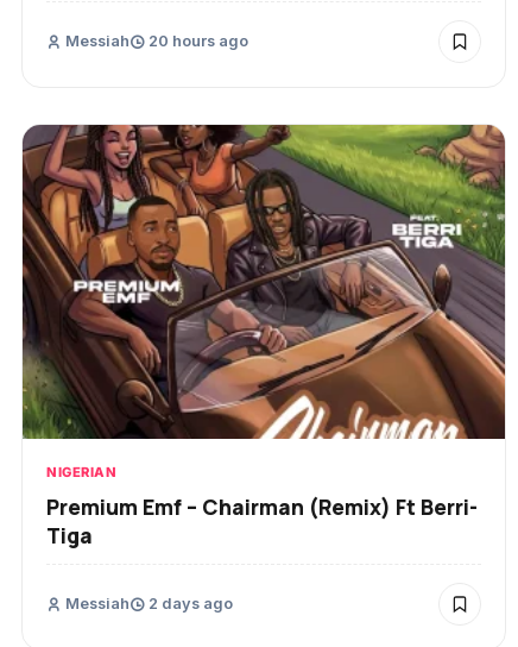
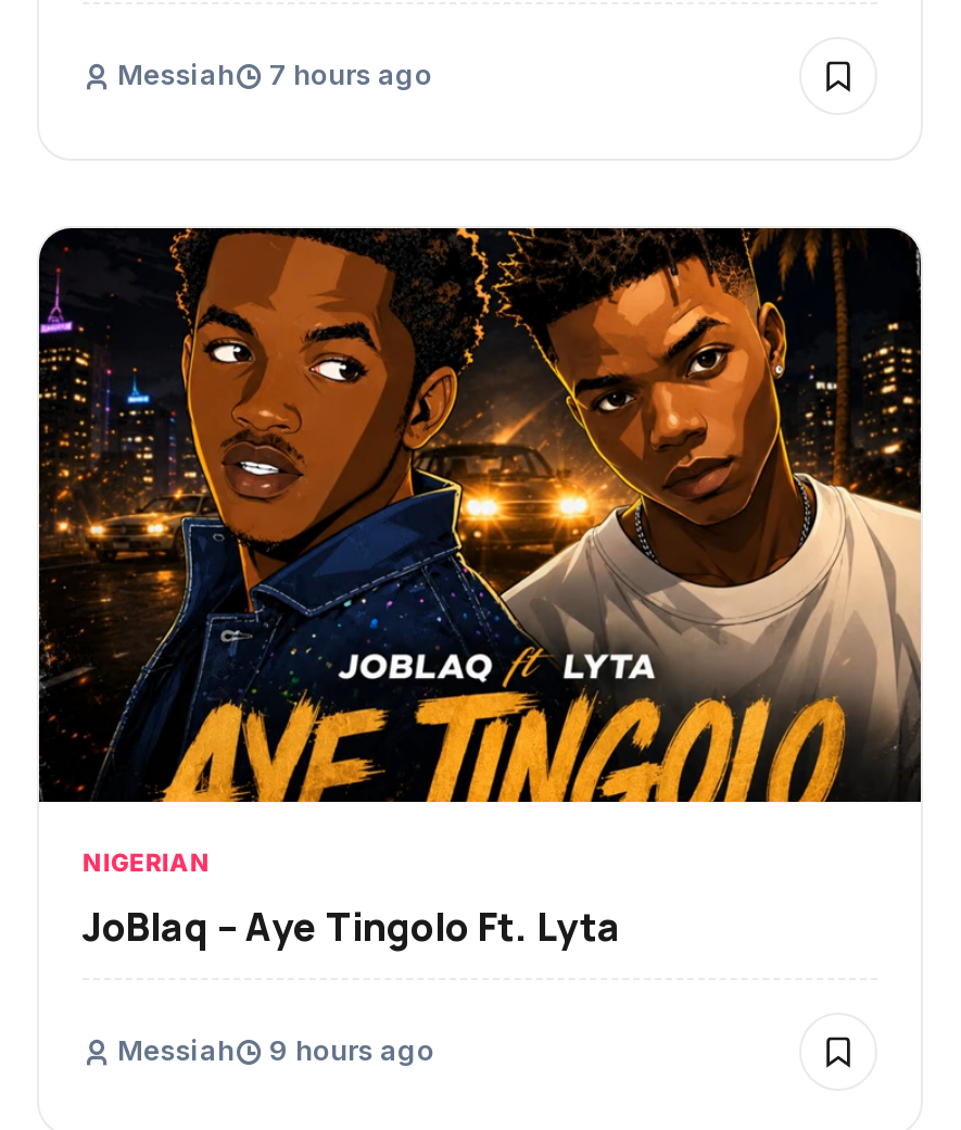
[65,32,248,50] Messiah 20 hours ago -> [117,59,432,92] Messiah 7 hours ago
[21,124,506,440] [image] -> [37,226,923,804] [image]
[46,493,478,550] Premium Emf – Chairman (Remix) Ft Berri- | Tiga -> [83,900,621,952] JoBlaq – Aye Tingolo Ft. Lyta
[65,595,233,613] Messiah 2 days ago -> [117,1035,434,1067] Messiah 9 hours ago

